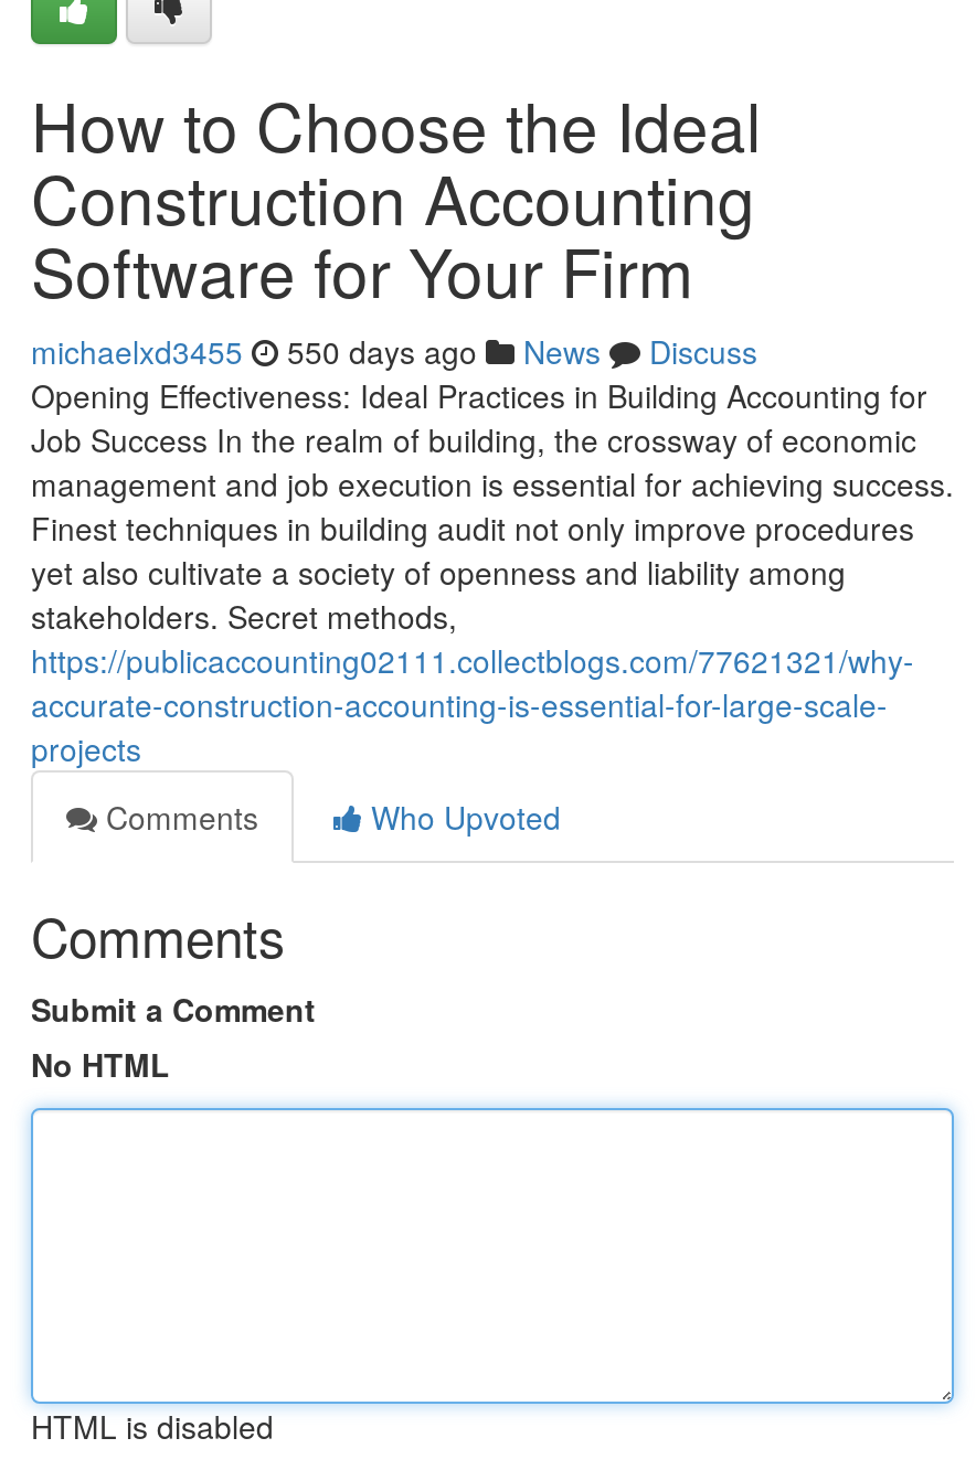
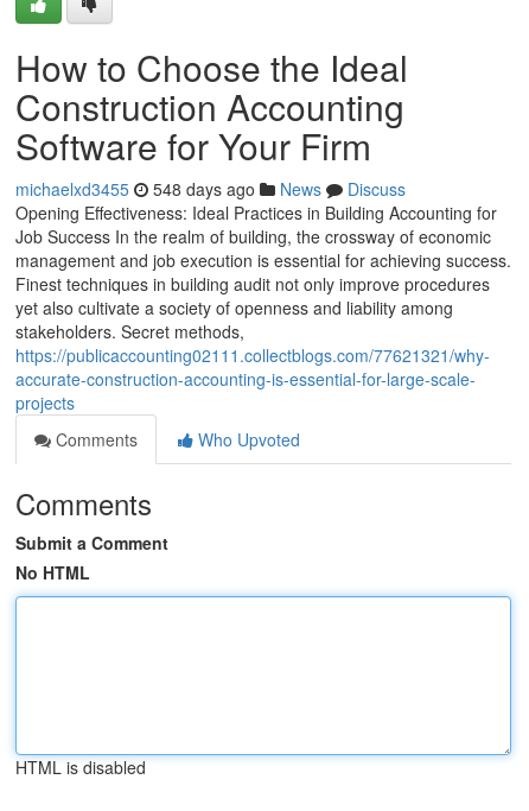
[31,329,757,373] michaelxd3455 550 days ago News Discuss -> [15,177,406,201] michaelxd3455 548 days ago News Discuss

